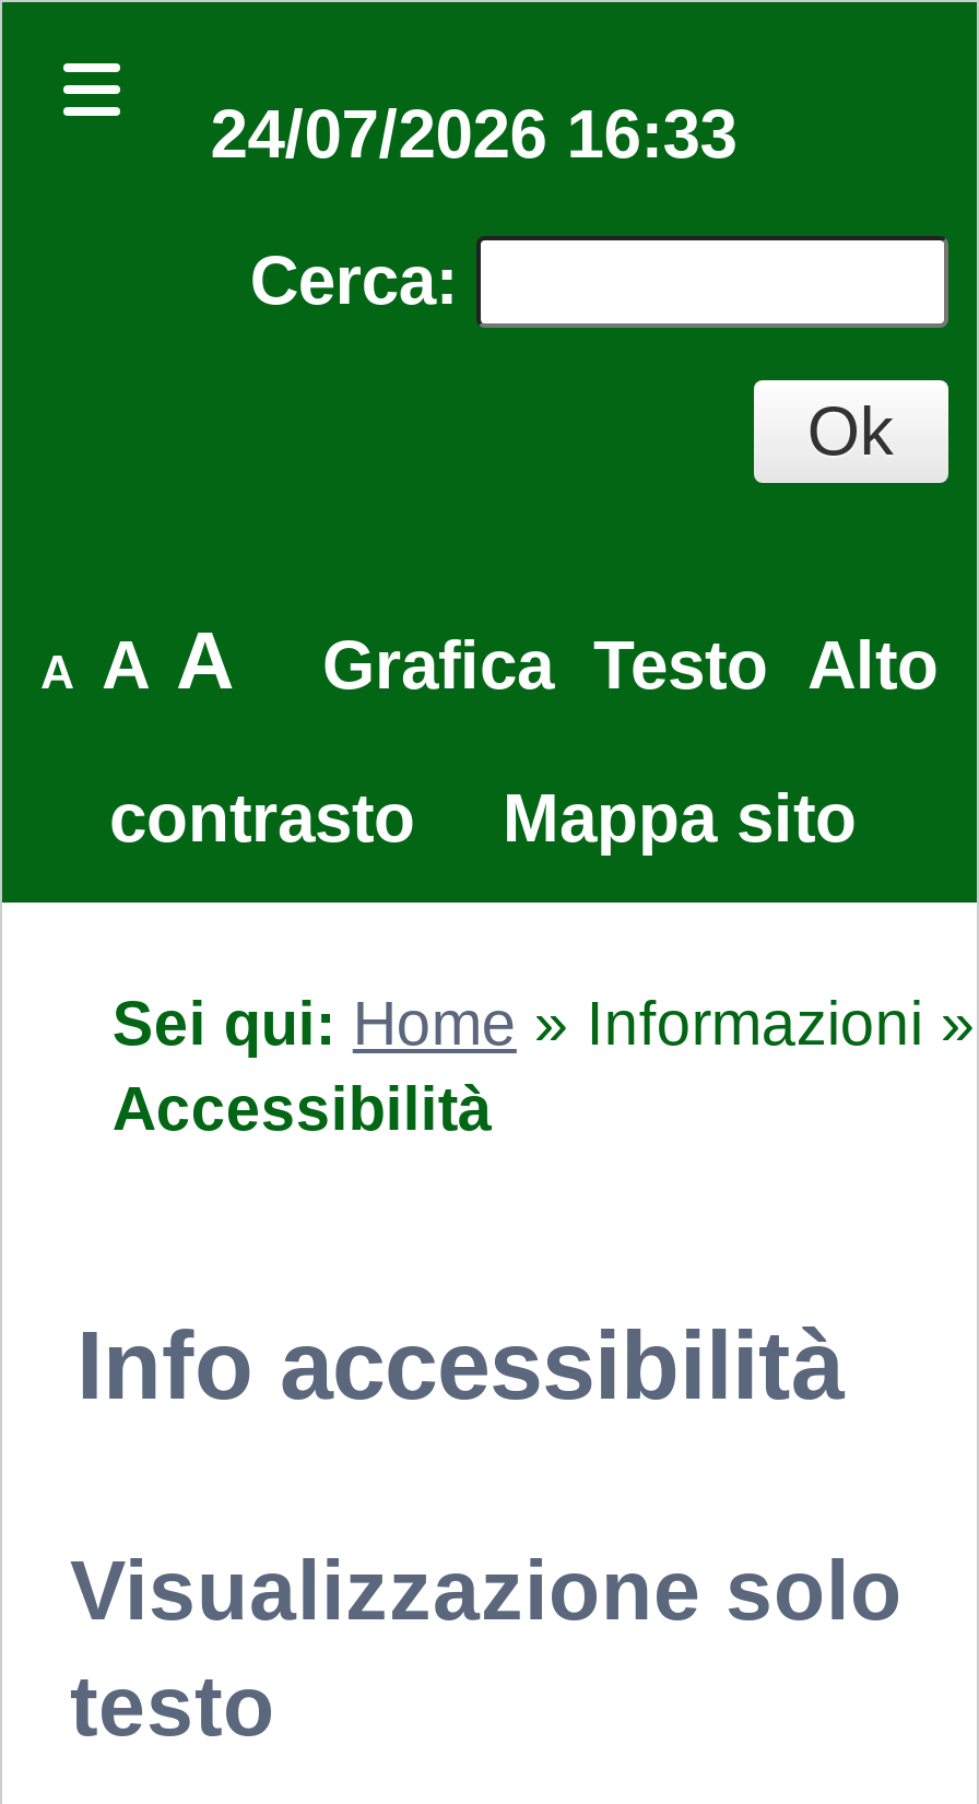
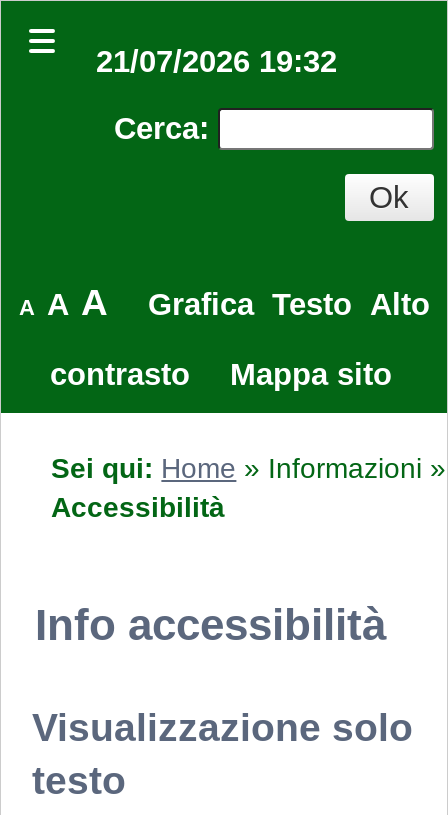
[210,97,737,174] 24/07/2026 16:33 -> [96,44,337,79] 21/07/2026 19:32

